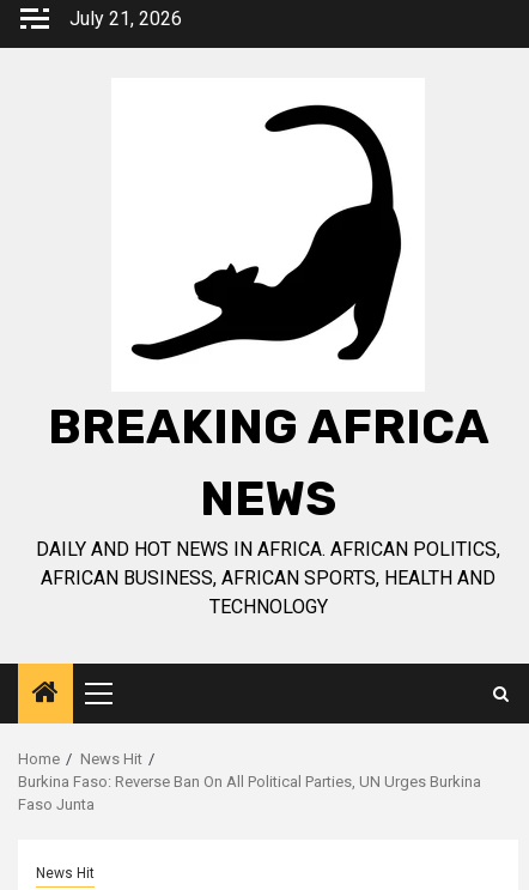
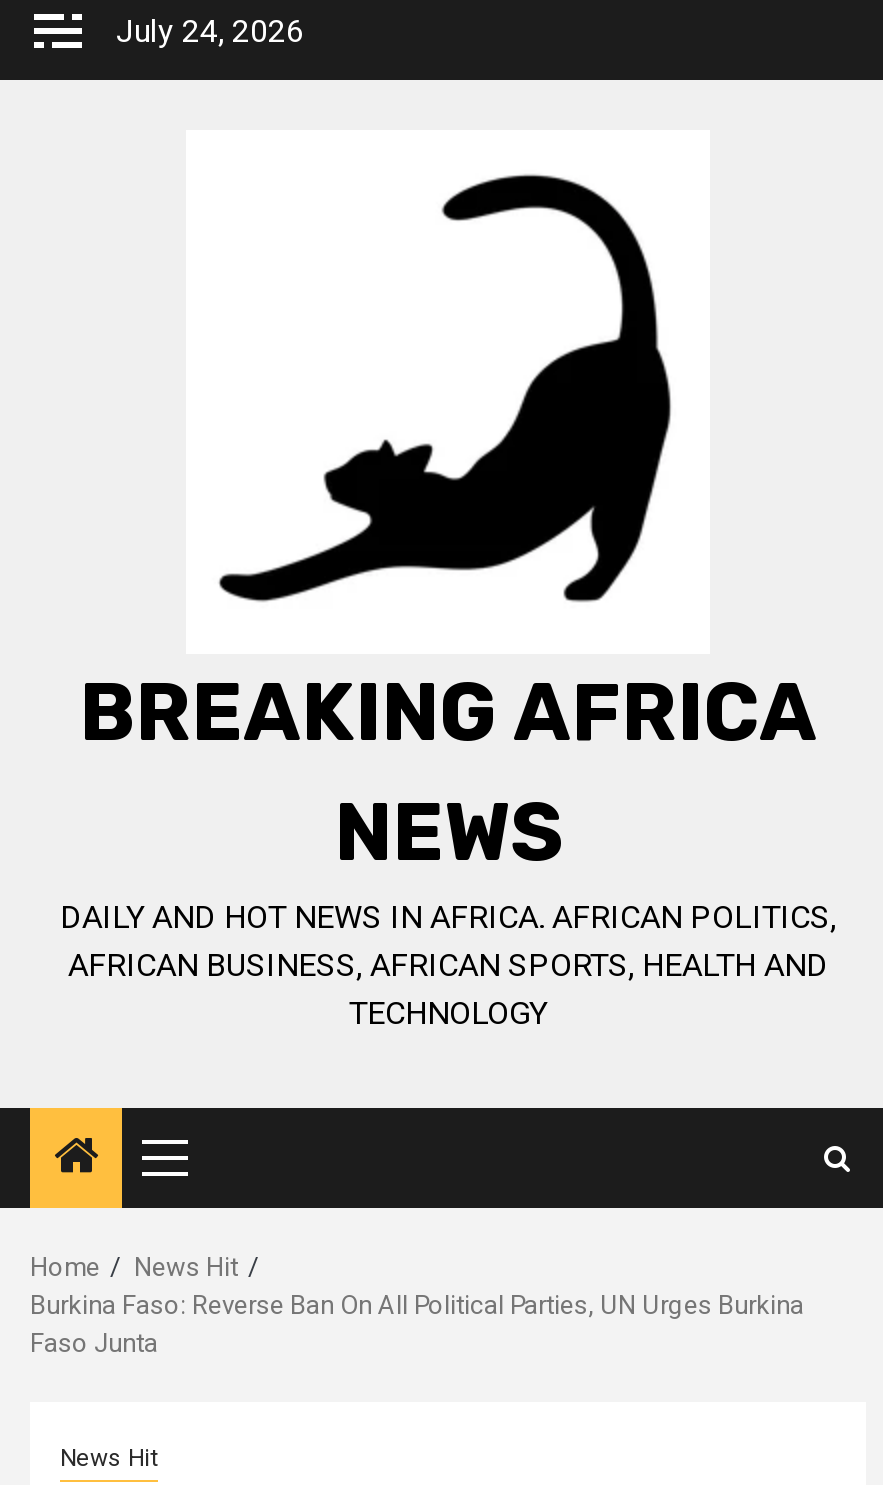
[69,7,182,30] July 21, 2026 -> [116,12,304,50] July 24, 2026

